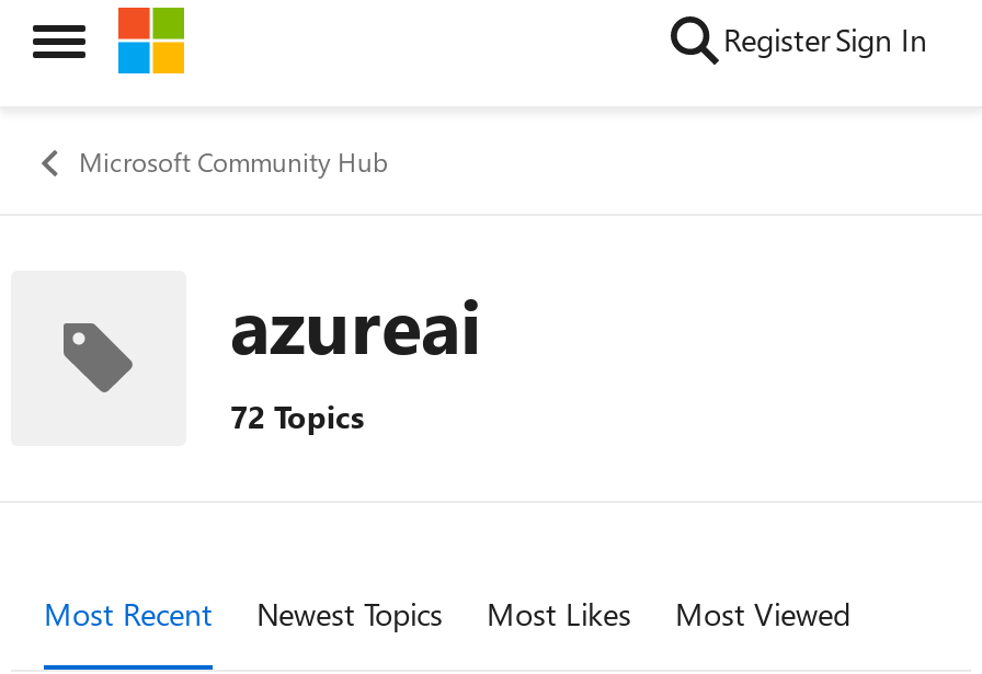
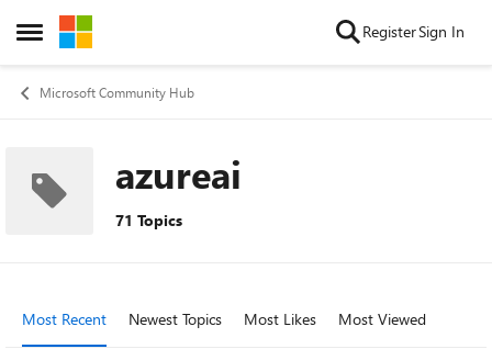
[230,396,364,437] 72 Topics -> [115,210,182,230] 71 Topics

